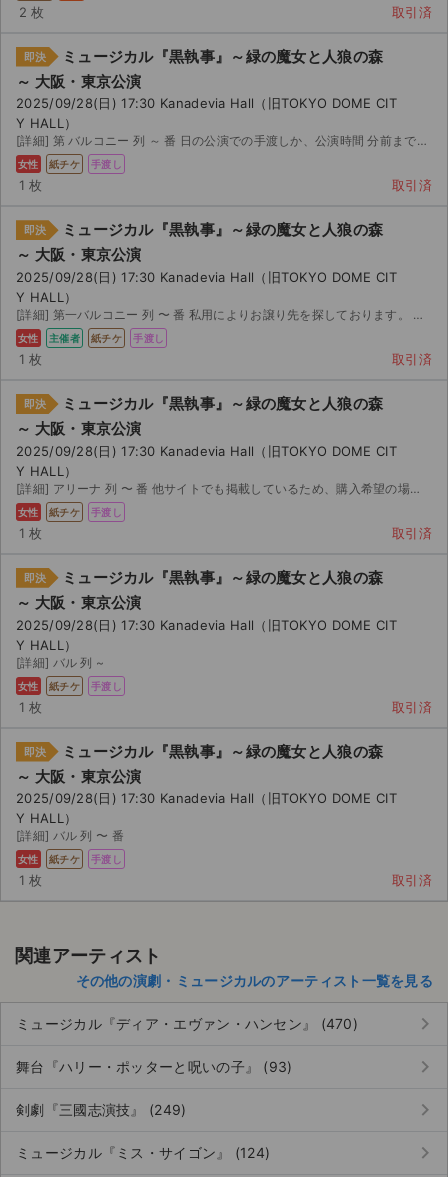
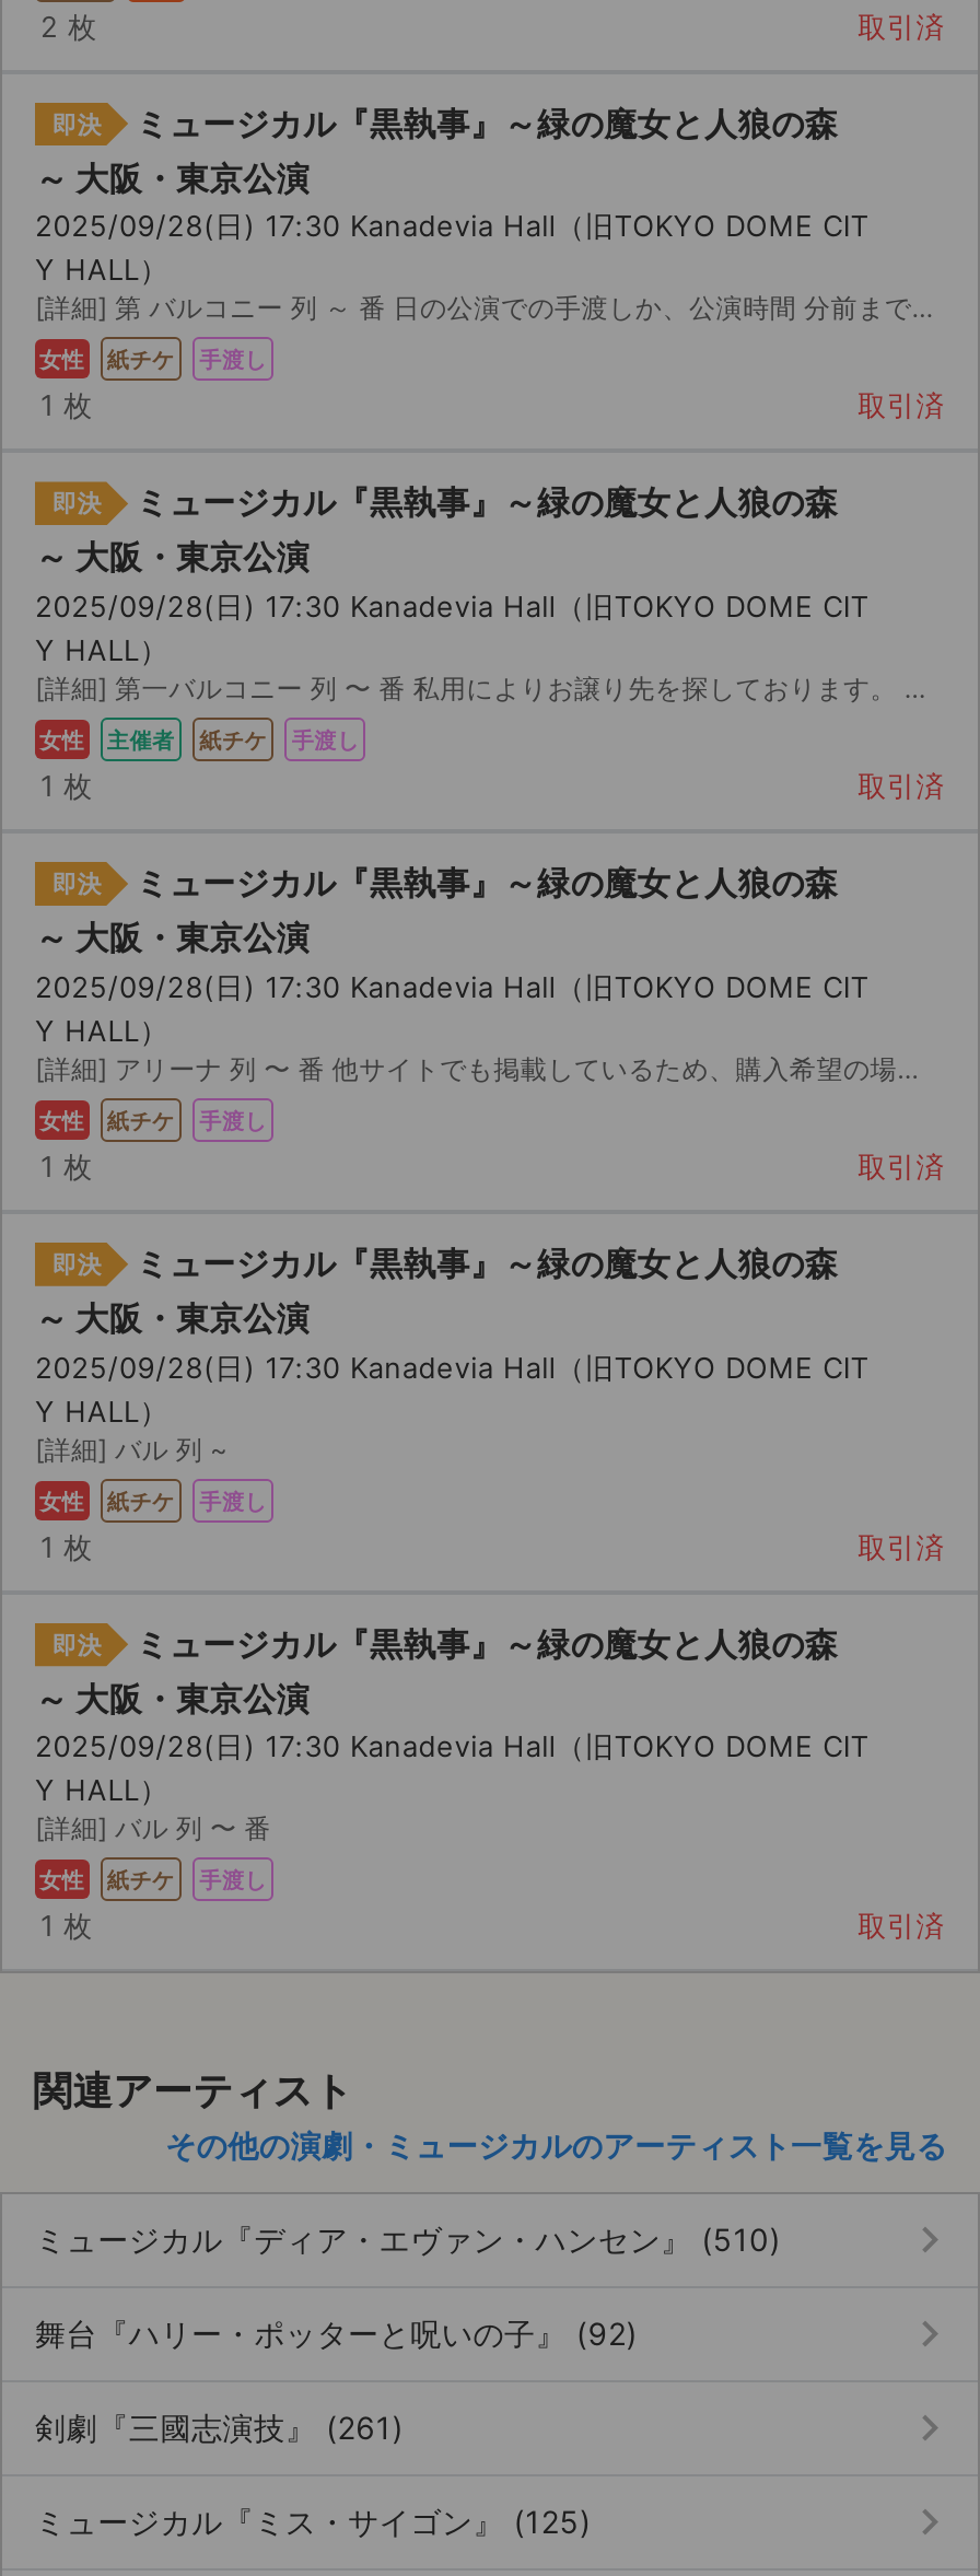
[16,1015,358,1032] ミュージカル『ディア・エヴァン・ハンセン』 (470) -> [35,2221,781,2259] ミュージカル『ディア・エヴァン・ハンセン』 (510)
[16,1058,293,1075] 舞台『ハリー・ポッターと呪いの子』 (93) -> [35,2315,638,2353] 舞台『ハリー・ポッターと呪いの子』 (92)
[16,1101,186,1118] 剣劇『三國志演技』 (249) -> [35,2410,404,2447] 剣劇『三國志演技』 (261)
[16,1144,270,1161] ミュージカル『ミス・サイゴン』 (124) -> [35,2504,591,2541] ミュージカル『ミス・サイゴン』 (125)

